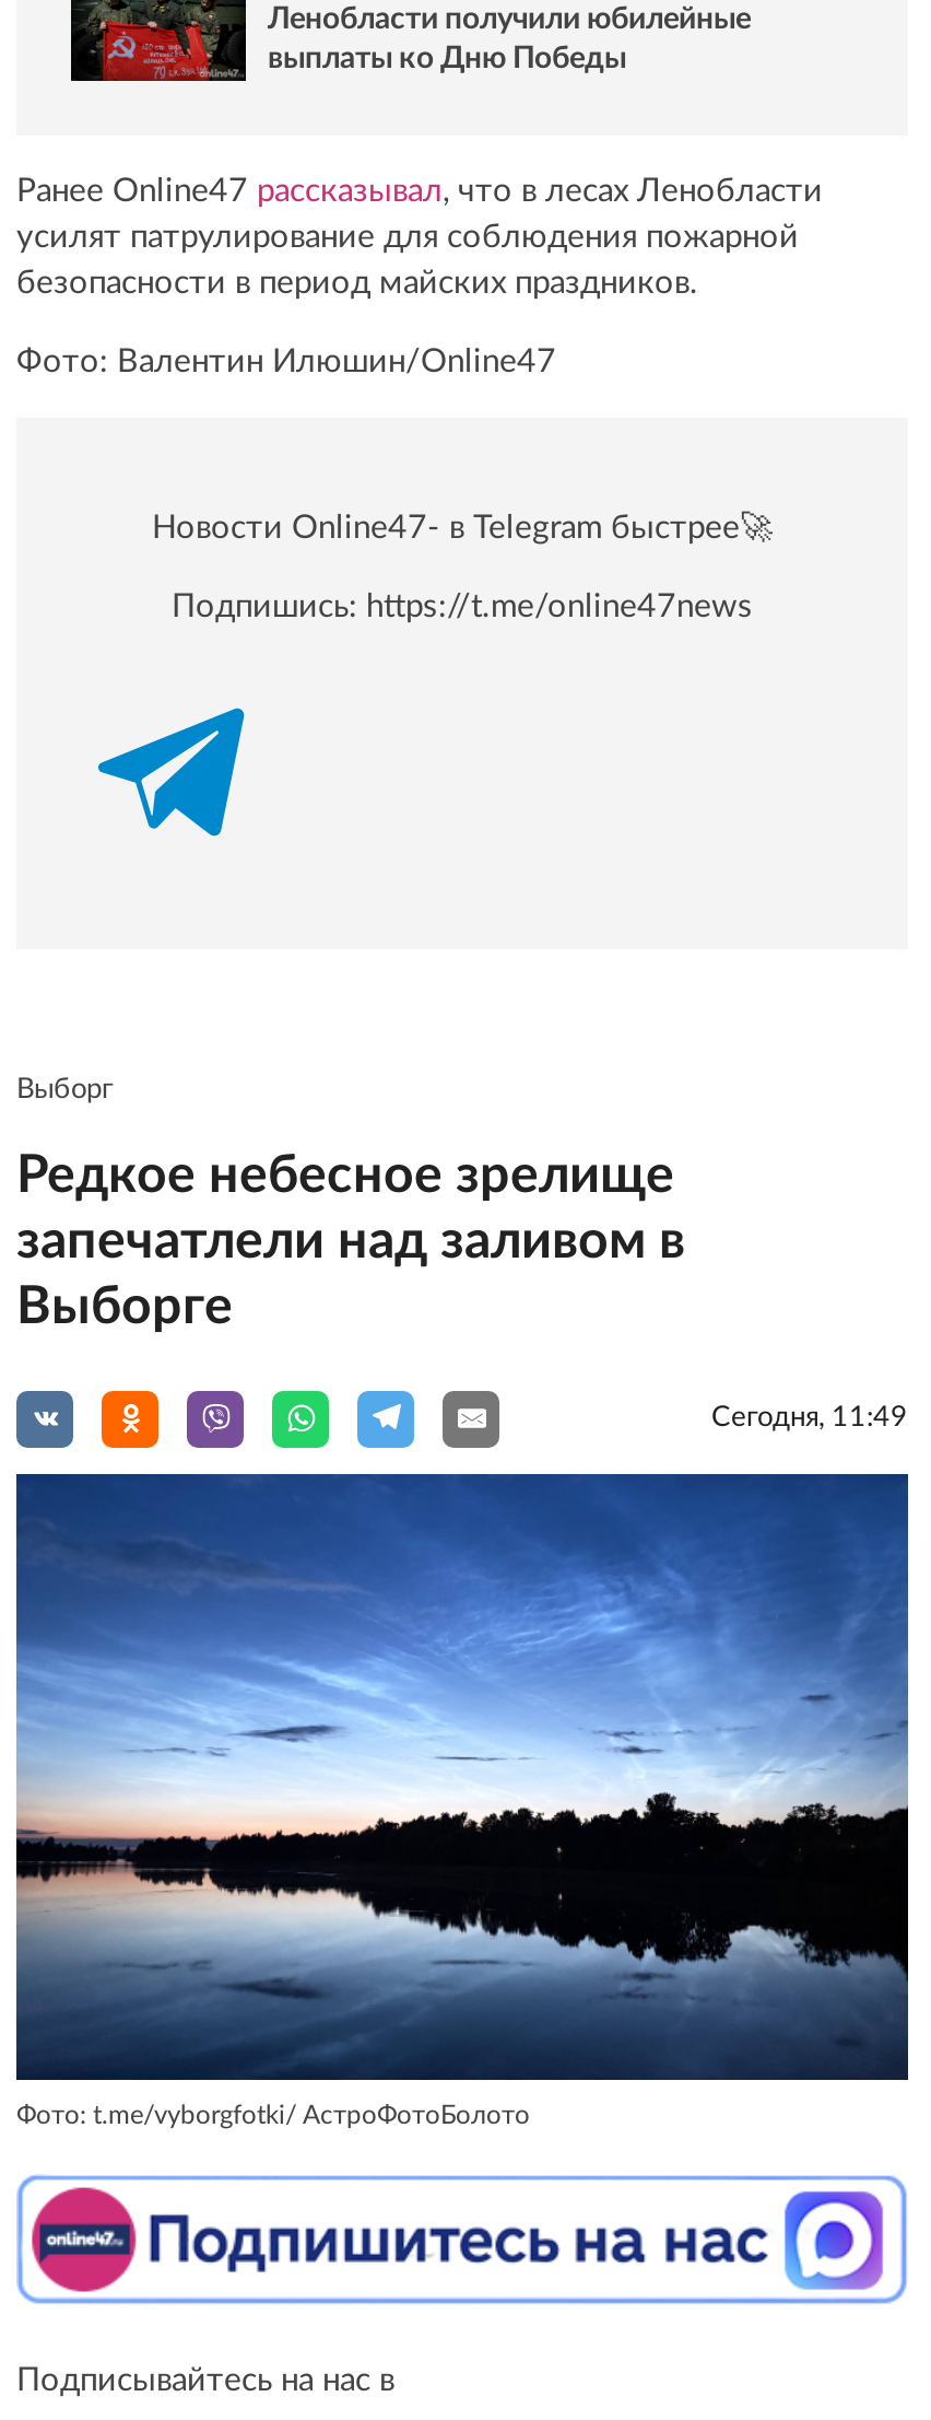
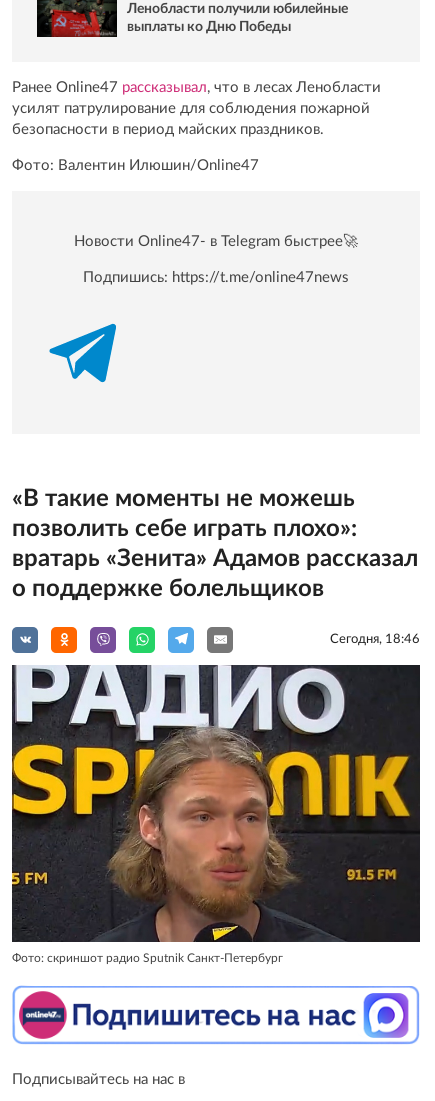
[16,1075,908,1432] Выборг | Редкое небесное зрелище | запечатлели над заливом в | Выборге | Сегодня, 11:49 -> [12,486,420,646] «В такие моменты не можешь | позволить себе играть плохо»: | вратарь «Зенита» Адамов рассказал | о поддержке болельщиков | Сегодня, 18:46
[14,1472,910,2129] [image] | Фото: t.me/vyborgfotki/ АстроФотоБолото -> [11,665,421,964] [image] | Фото: скриншот радио Sputnik Санкт-Петербург

